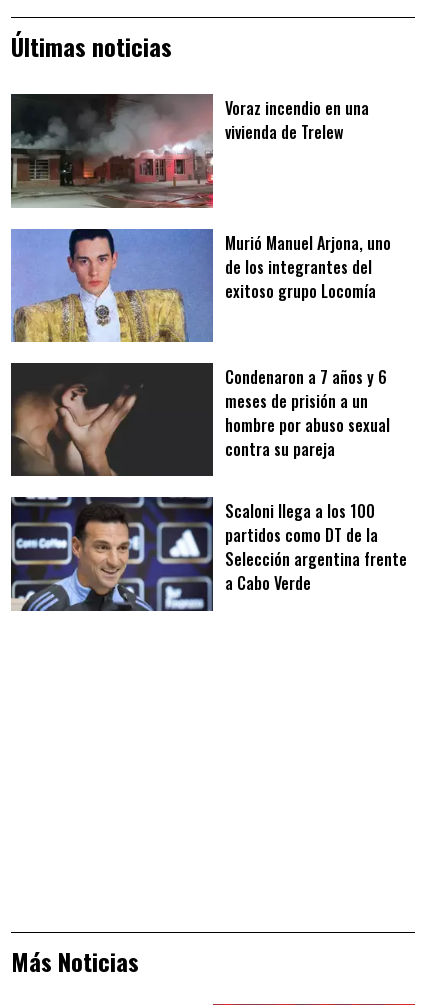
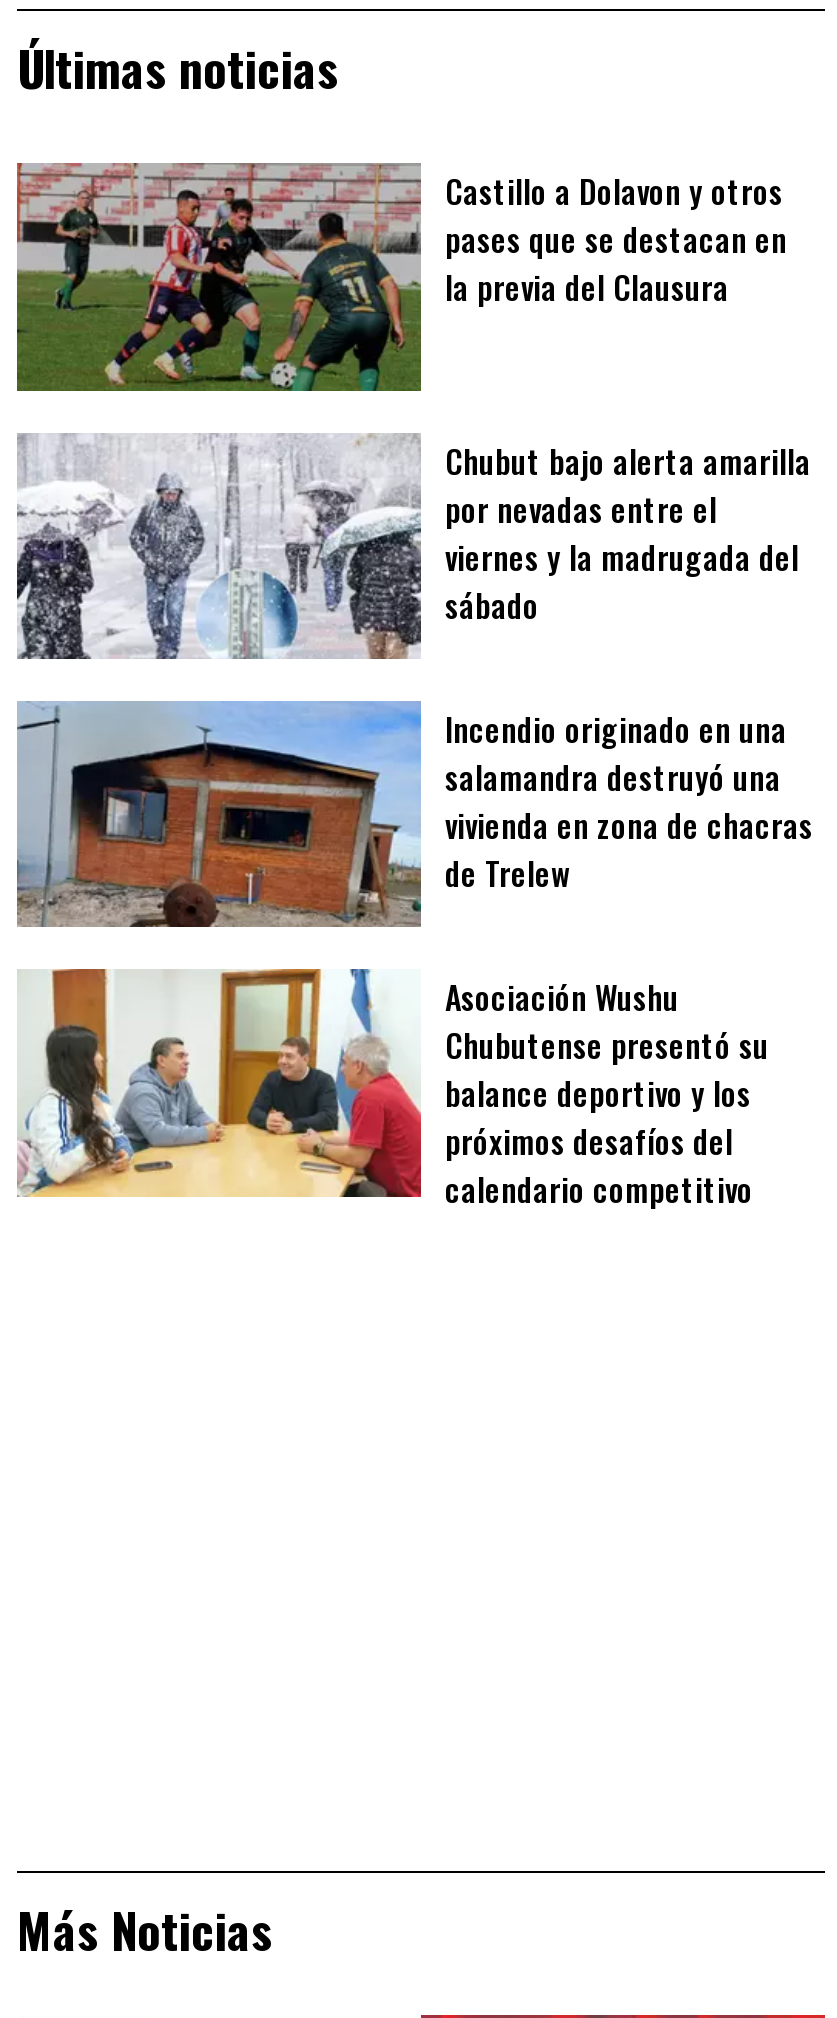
[10,93,369,209] [image] | Voraz incendio en una | vivienda de Trelew -> [15,161,787,393] [image] | Castillo a Dolavon y otros | pases que se destacan en | la previa del Clausura
[11,228,391,343] [image] | Murió Manuel Arjona, uno | de los integrantes del | exitoso grupo Locomía -> [15,433,811,661] [image] | Chubut bajo alerta amarilla | por nevadas entre el | viernes y la madrugada del | sábado
[10,362,390,477] [image] | Condenaron a 7 años y 6 | meses de prisión a un | hombre por abuso sexual | contra su pareja -> [15,701,813,929] [image] | Incendio originado en una | salamandra destruyó una | vivienda en zona de chacras | de Trelew
[10,496,407,612] [image] | Scaloni llega a los 100 | partidos como DT de la | Selección argentina frente | a Cabo Verde -> [17,967,769,1214] [image] | Asociación Wushu | Chubutense presentó su | balance deportivo y los | próximos desafíos del | calendario competitivo

